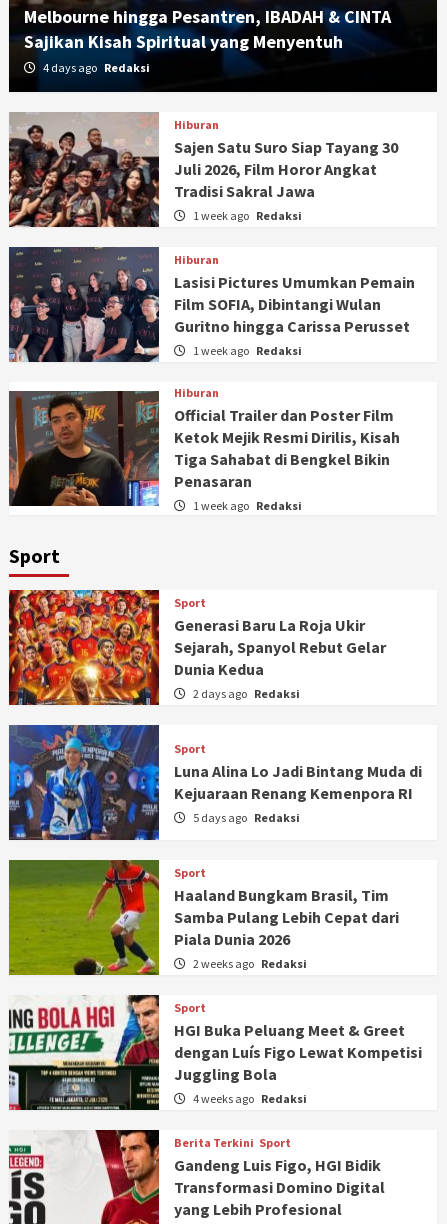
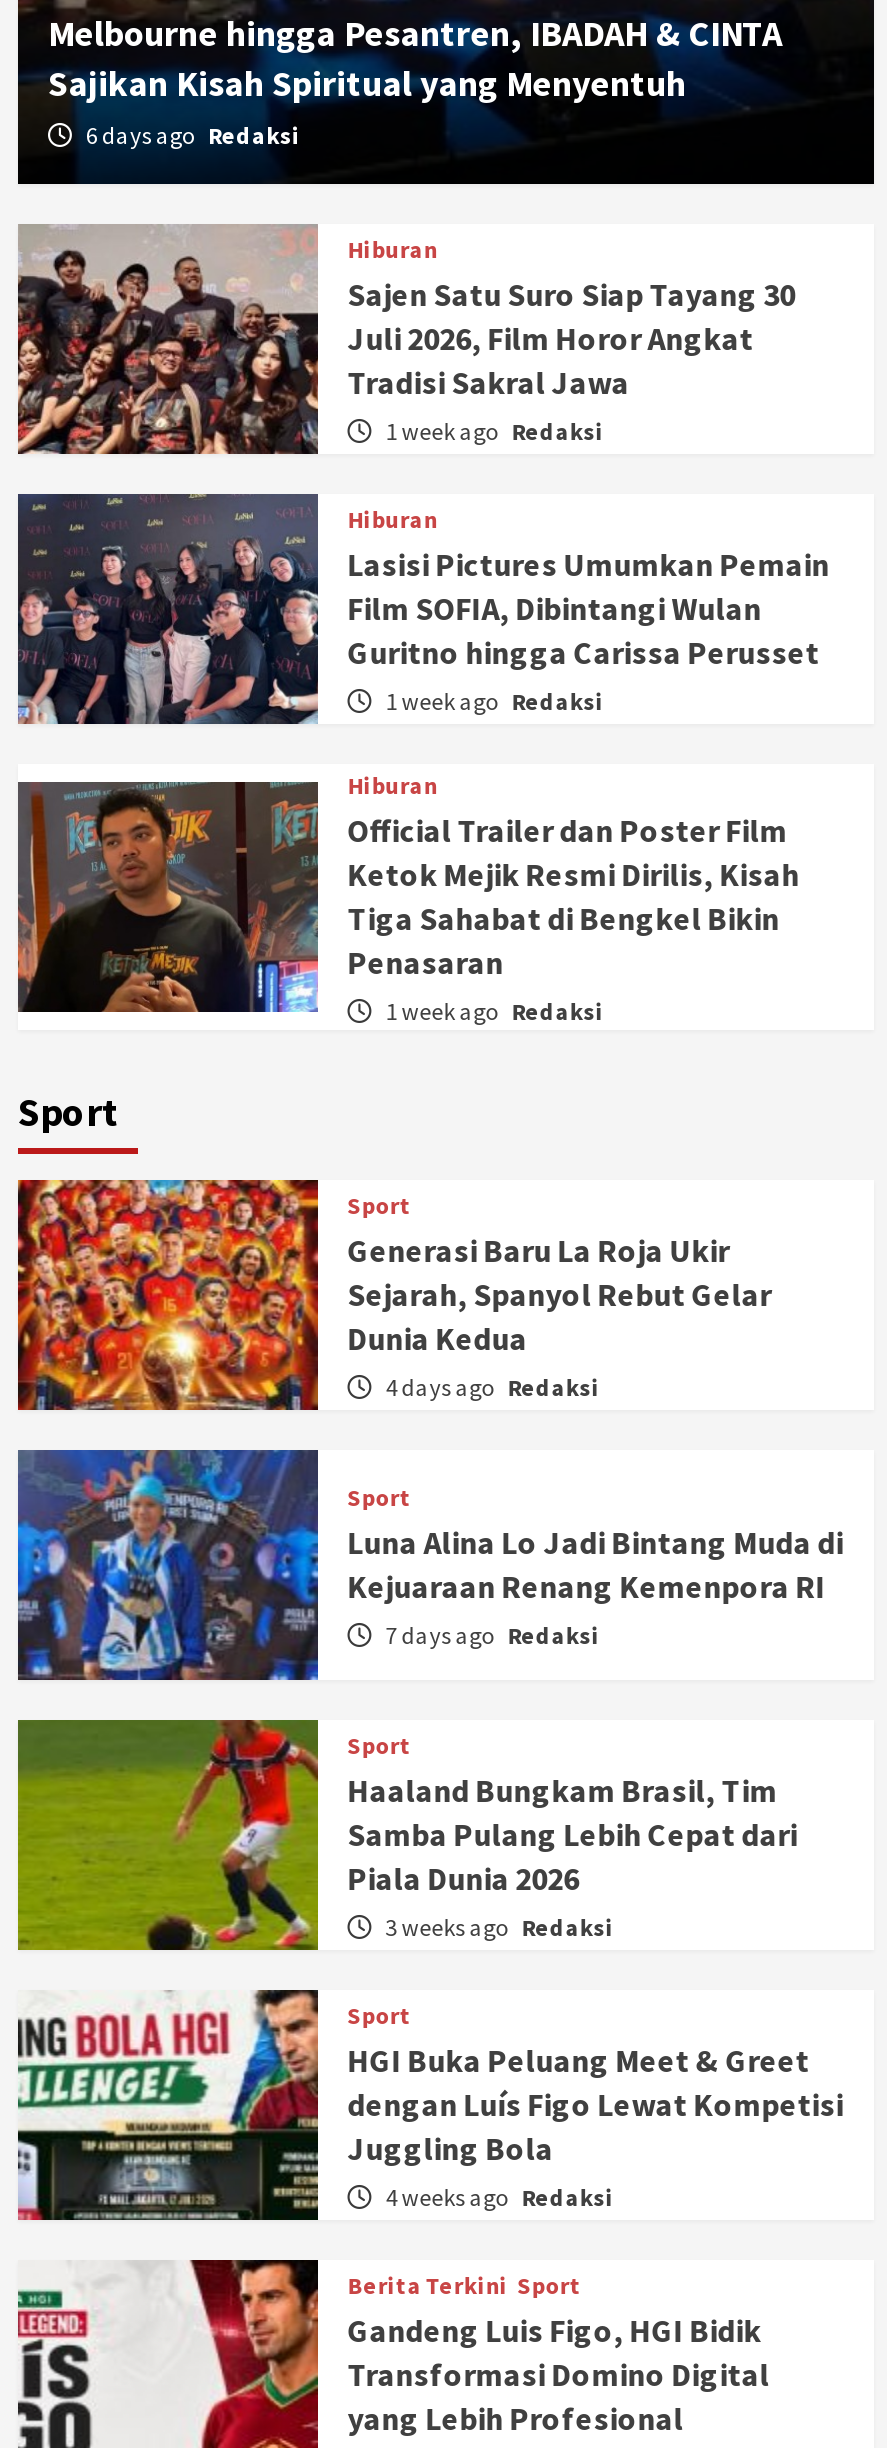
none -> [86,120,300,150] 6 days ago Redaksi
moved [43,60,150,75] -> [386,1372,600,1402]: 4 days ago Redaksi
[193,686,300,701] 2 days ago Redaksi -> none
[193,810,300,825] 5 days ago Redaksi -> [386,1620,600,1650] 7 days ago Redaksi
[193,956,307,971] 2 weeks ago Redaksi -> [386,1912,614,1942] 3 weeks ago Redaksi

